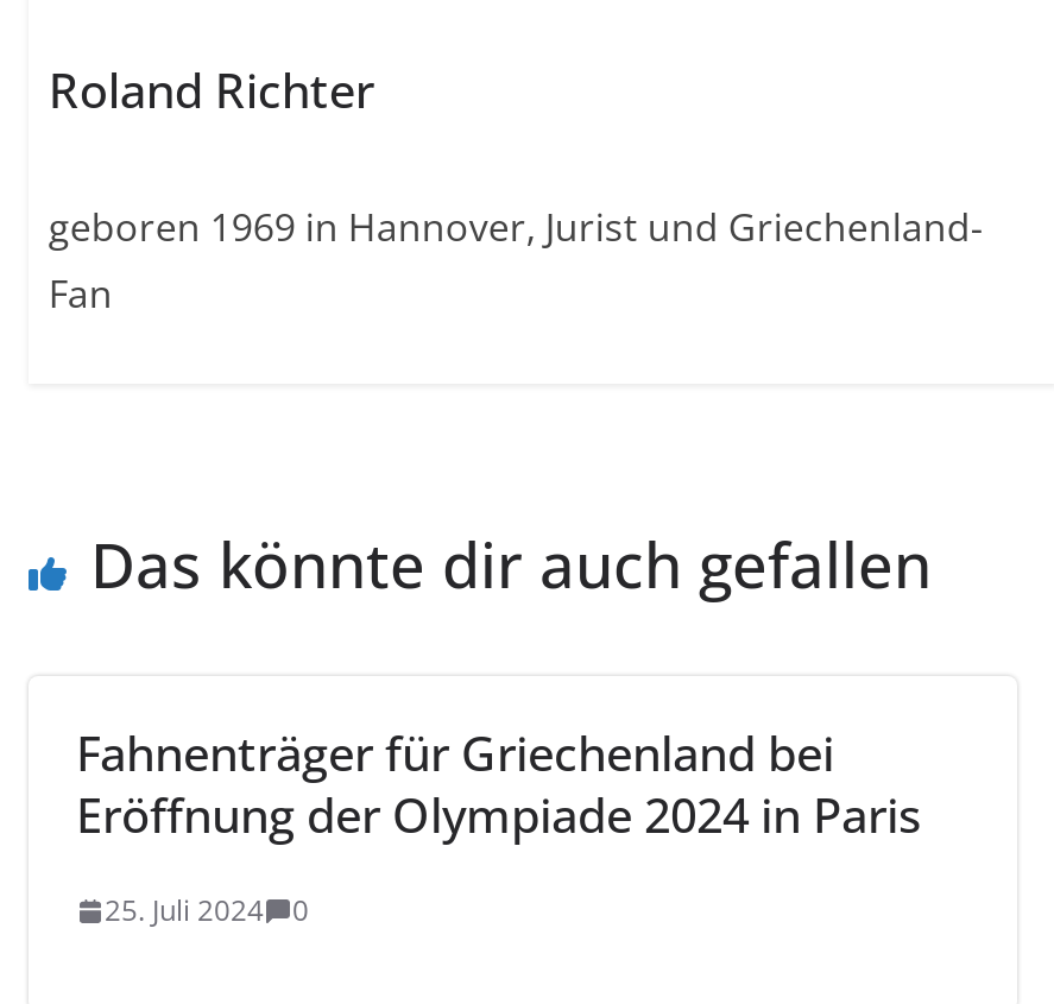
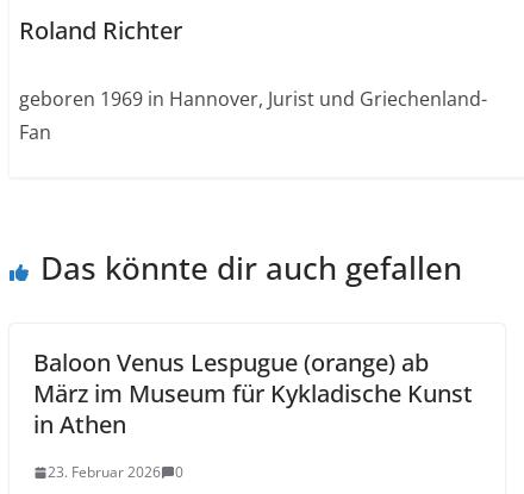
[76,722,922,848] Fahnenträger für Griechenland bei | Eröffnung der Olympiade 2024 in Paris -> [33,347,473,441] Baloon Venus Lespugue (orange) ab | März im Museum für Kykladische Kunst | in Athen
[105,891,309,931] 25. Juli 2024 0 -> [48,462,183,483] 23. Februar 2026 0

